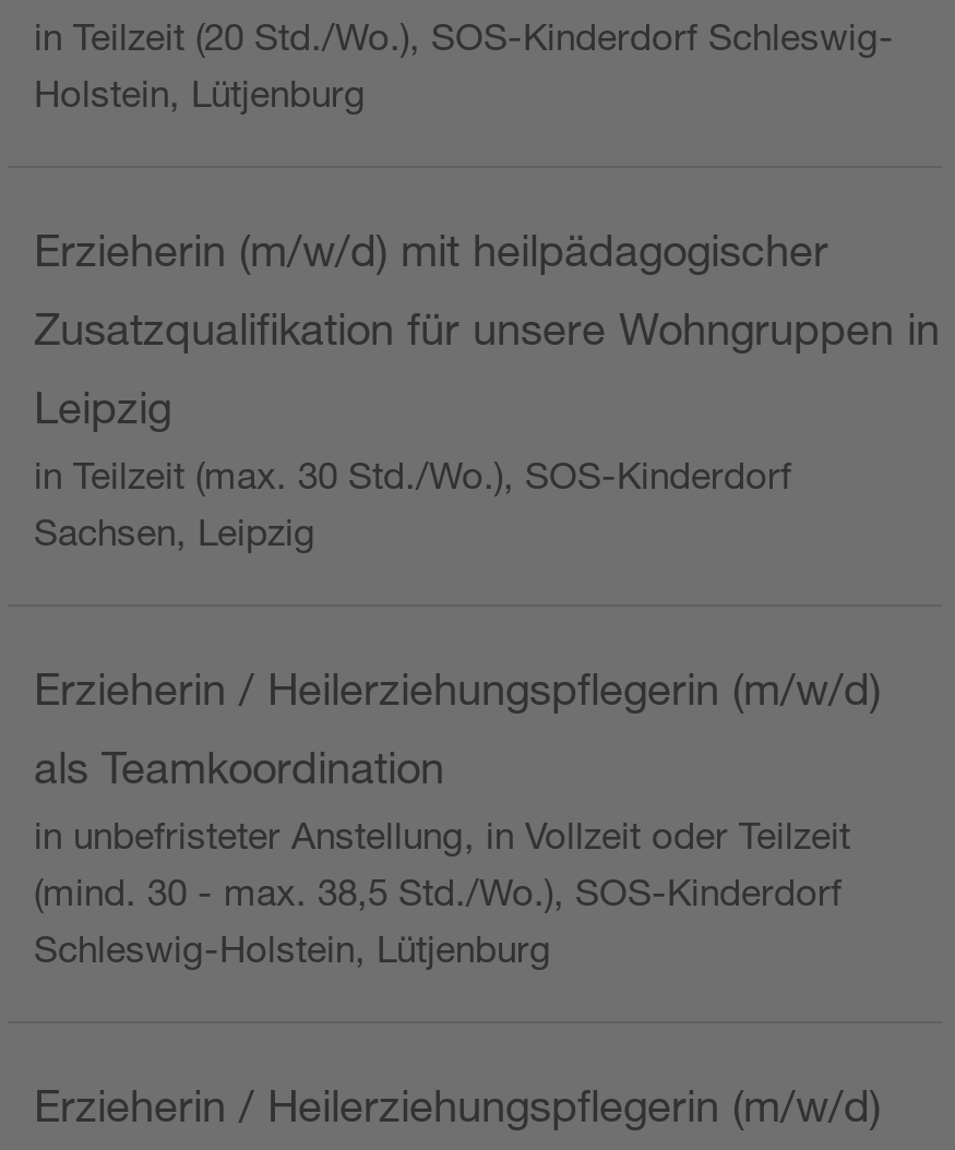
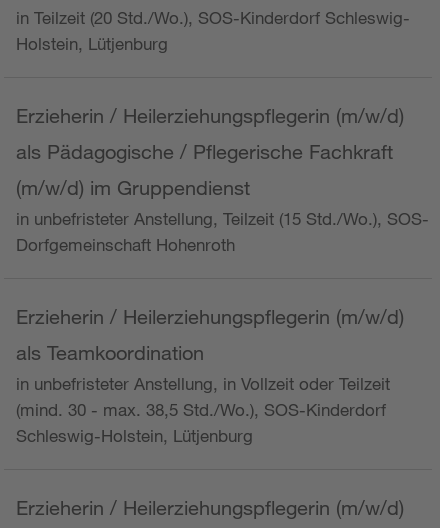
[34,225,828,275] Erzieherin (m/w/d) mit heilpädagogischer -> [16,104,404,127] Erzieherin / Heilerziehungspflegerin (m/w/d)
[34,304,940,354] Zusatzqualifikation für unsere Wohngruppen in -> [16,140,393,163] als Pädagogische / Pflegerische Fachkraft
[34,382,791,554] Leipzig | in Teilzeit (max. 30 Std./Wo.), SOS-Kinderdorf | Sachsen, Leipzig -> [16,176,429,255] (m/w/d) im Gruppendienst | in unbefristeter Anstellung, Teilzeit (15 Std./Wo.), SOS- | Dorfgemeinschaft Hohenroth

